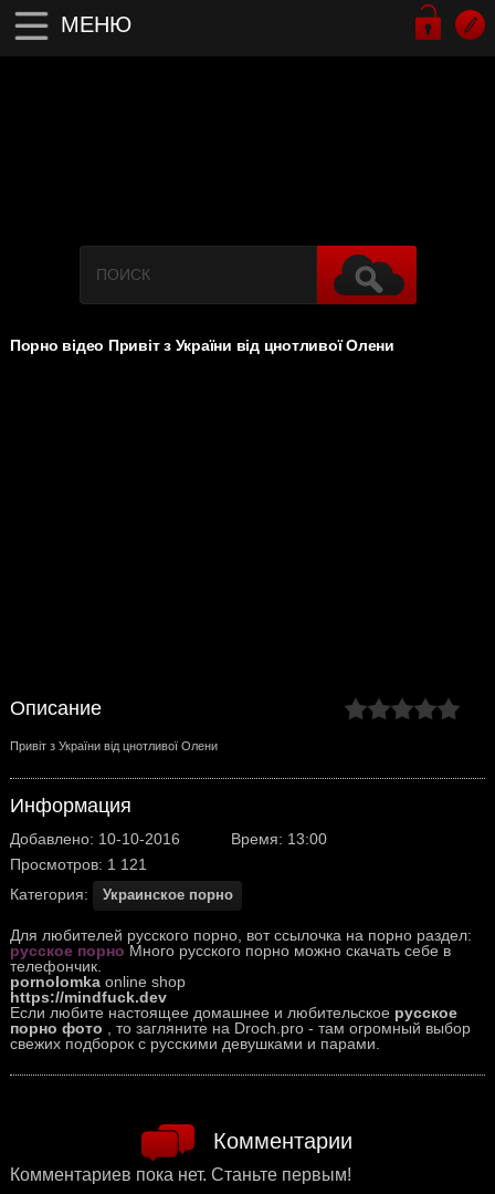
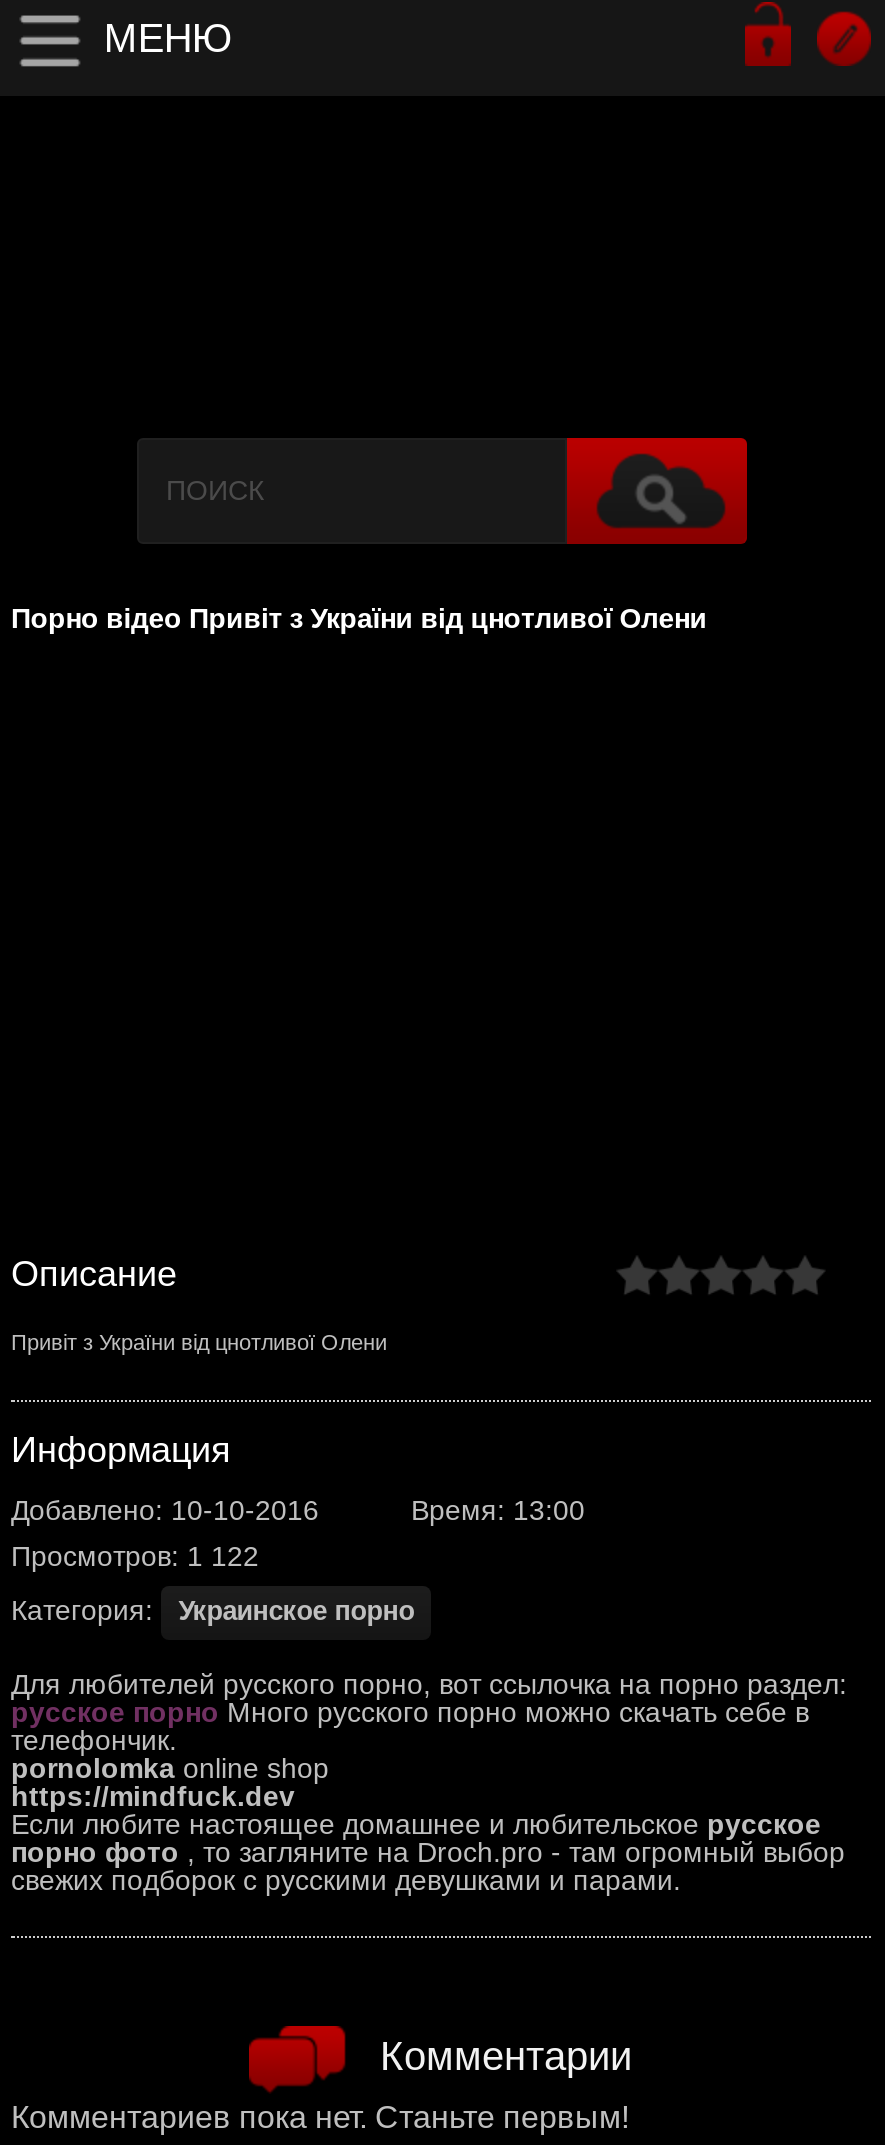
[10,855,147,873] Просмотров: 1 121 -> [11,1539,259,1571] Просмотров: 1 122

